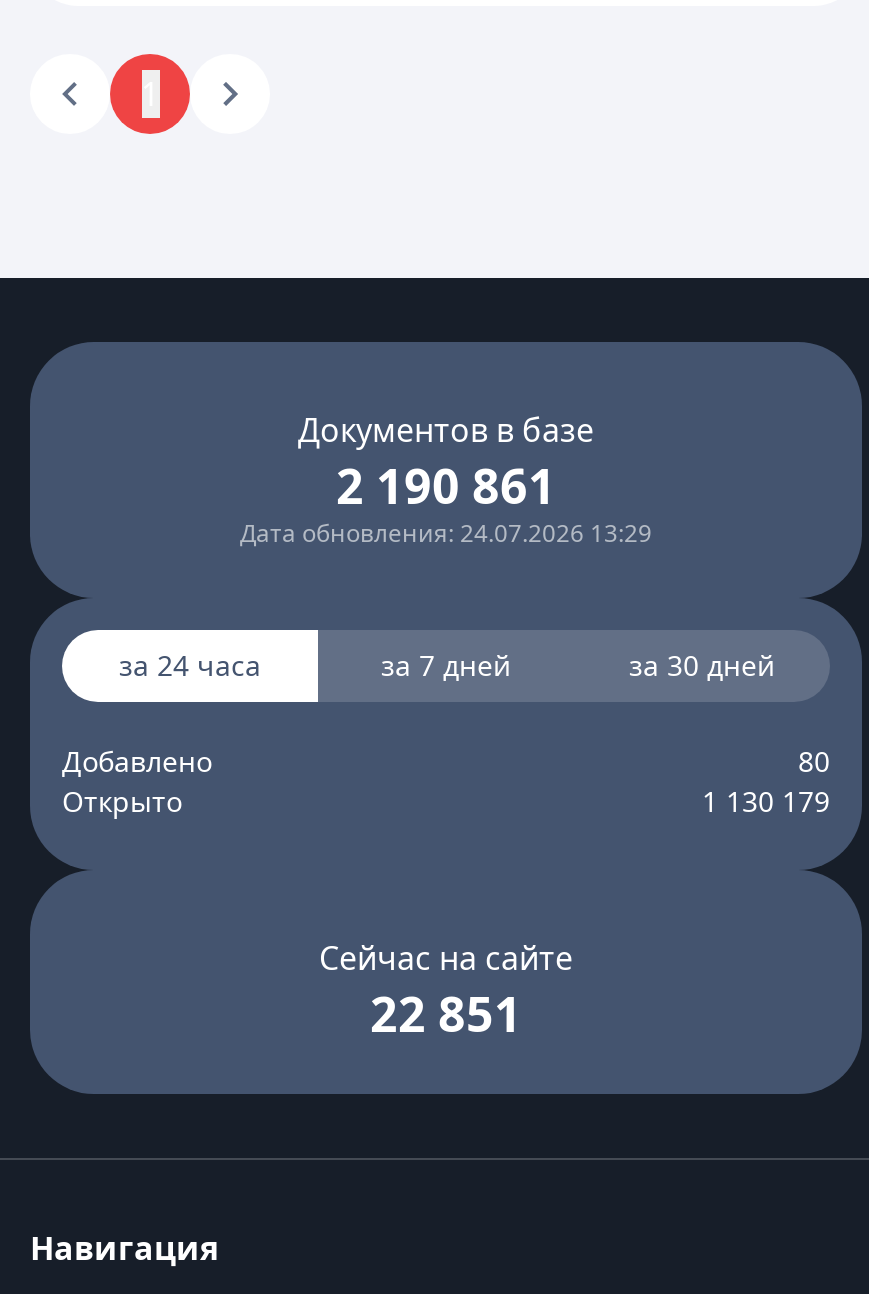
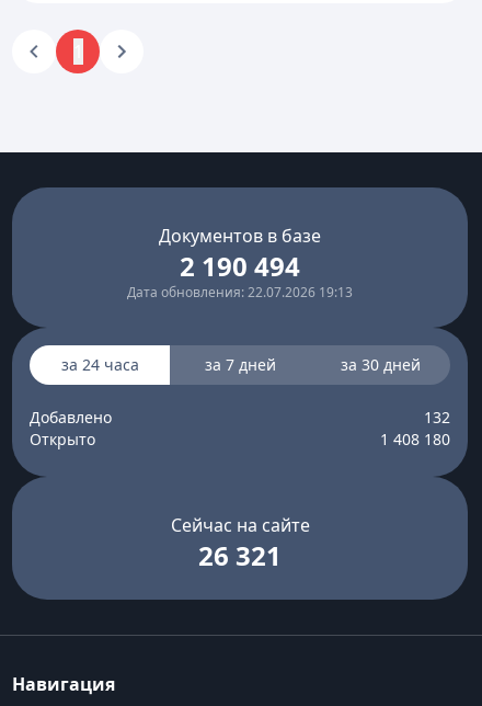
[336,452,556,518] 2 190 861 -> [180,248,300,284] 2 190 494
[240,516,652,550] Дата обновления: 24.07.2026 13:29 -> [127,283,353,301] Дата обновления: 22.07.2026 19:13
[798,742,830,780] 80 -> [424,407,450,428] 132
[702,782,830,820] 1 130 179 -> [380,429,450,449] 1 408 180
[370,980,522,1046] 22 851 -> [198,537,282,573] 26 321

